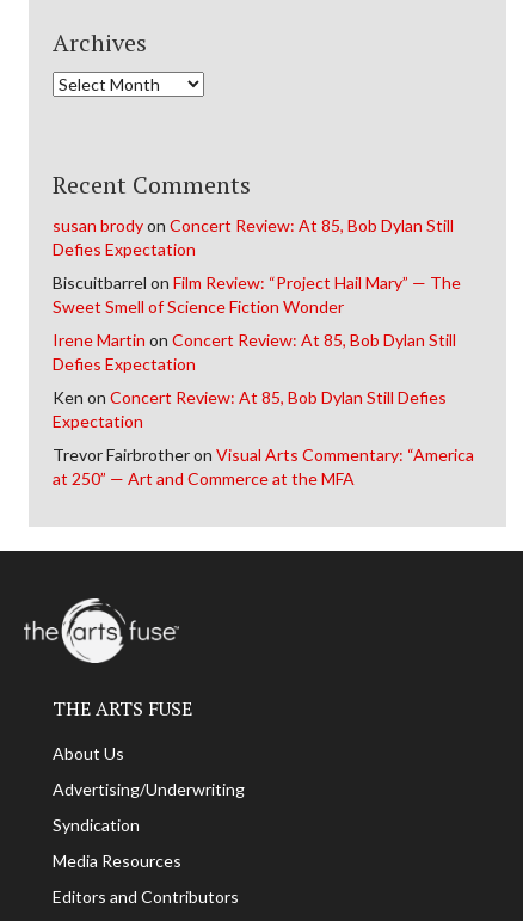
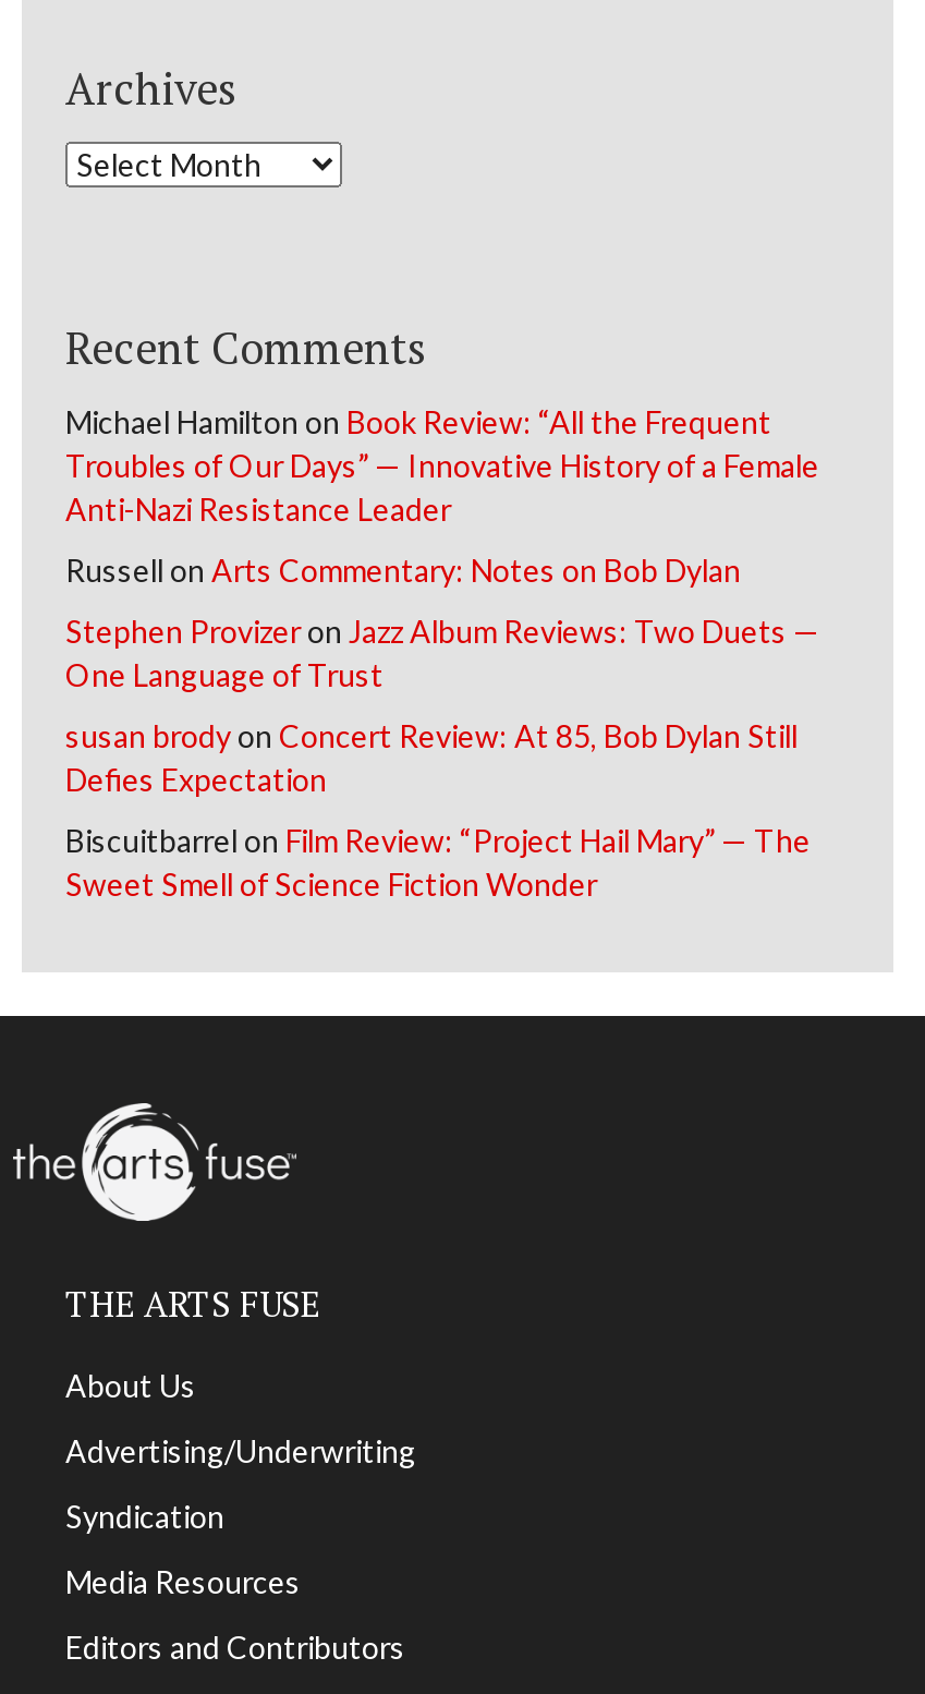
none -> [65,402,819,692] Michael Hamilton on Book Review: “All the Frequent | Troubles of Our Days” — Innovative History of a Female | Anti-Nazi Resistance Leader | Russell on Arts Commentary: Notes on Bob Dylan | Stephen Provizer on Jazz Album Reviews: Two Duets — | One Language of Trust
moved [53,215,461,316] -> [65,716,811,902]: susan brody on Concert Review: At 85, Bob Dylan Still | Defies Expectation | Biscuitbarrel on Film Review: “Project Hail Mary” — The | Sweet Smell of Science Fiction Wonder
[53,329,474,488] Irene Martin on Concert Review: At 85, Bob Dylan Still | Defies Expectation | Ken on Concert Review: At 85, Bob Dylan Still Defies | Expectation | Trevor Fairbrother on Visual Arts Commentary: “America | at 250” — Art and Commerce at the MFA -> none

